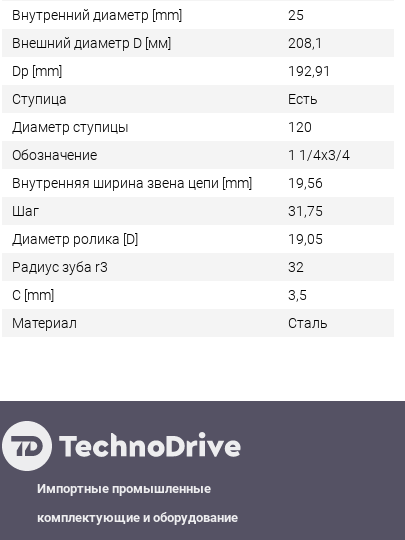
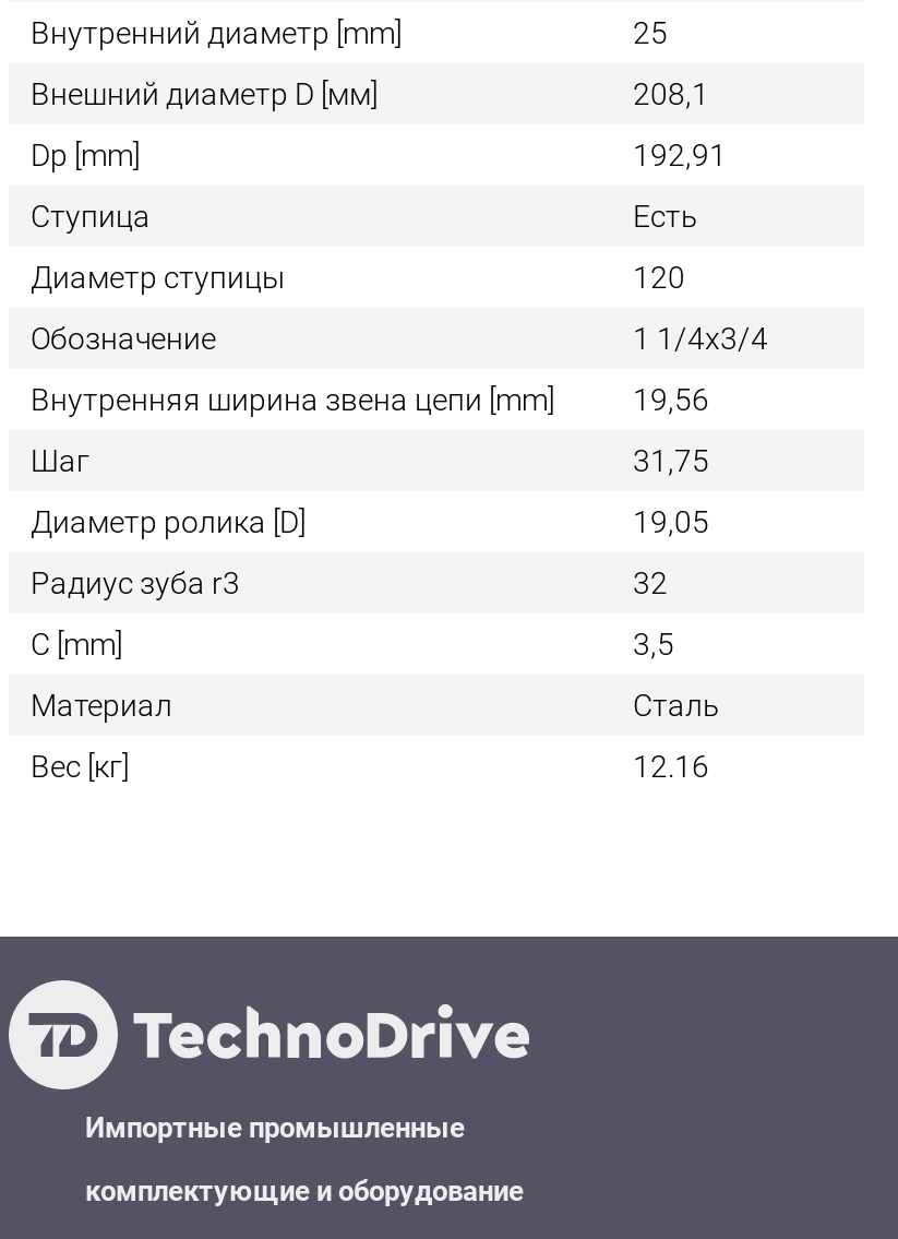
none -> [31,750,709,785] Вес [кг] | 12.16

